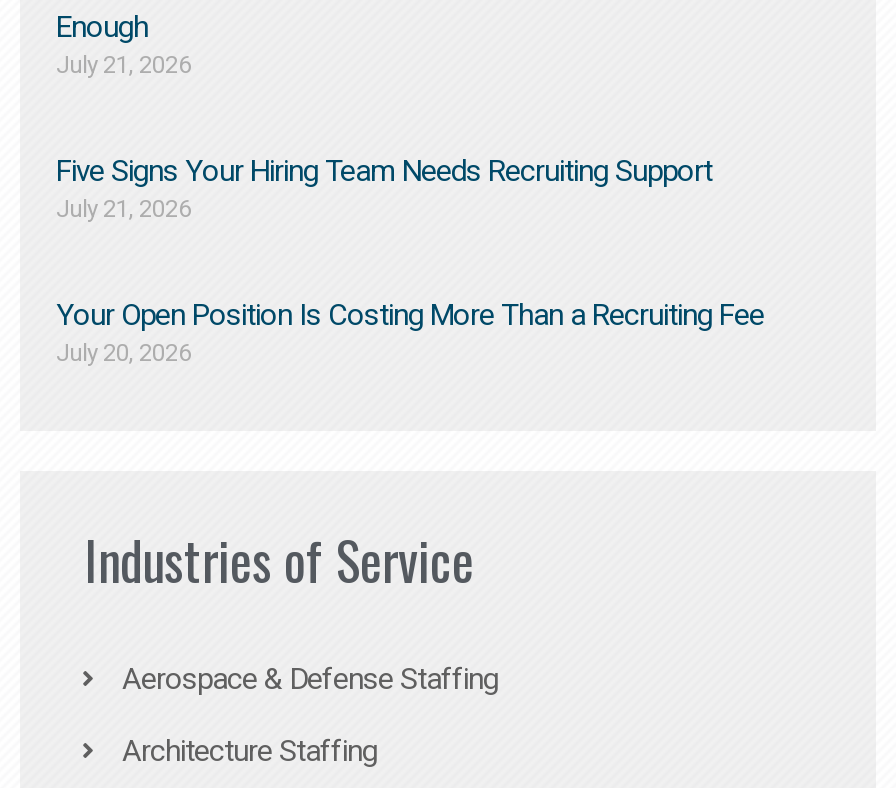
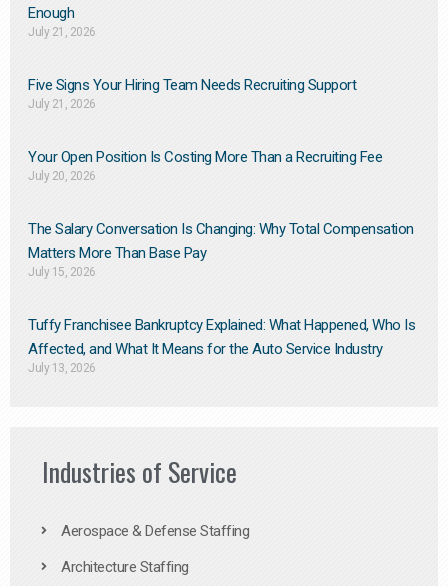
none -> [28,220,415,375] The Salary Conversation Is Changing: Why Total Compensation | Matters More Than Base Pay | July 15, 2026 | Tuffy Franchisee Bankruptcy Explained: What Happened, Who Is | Affected, and What It Means for the Auto Service Industry | July 13, 2026

